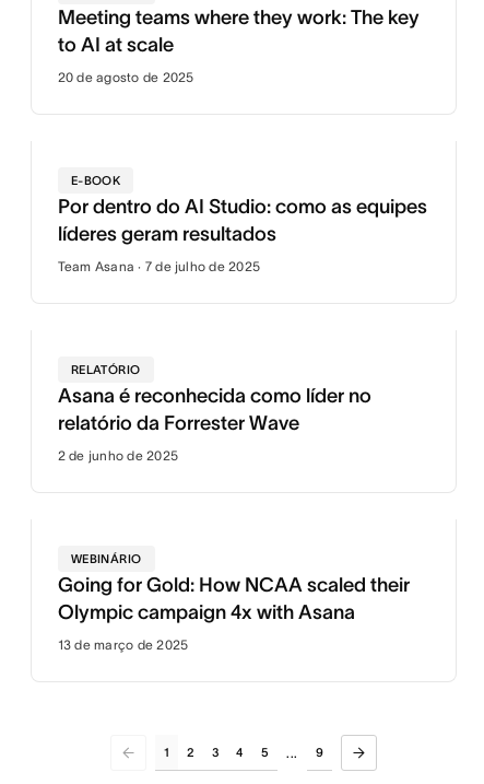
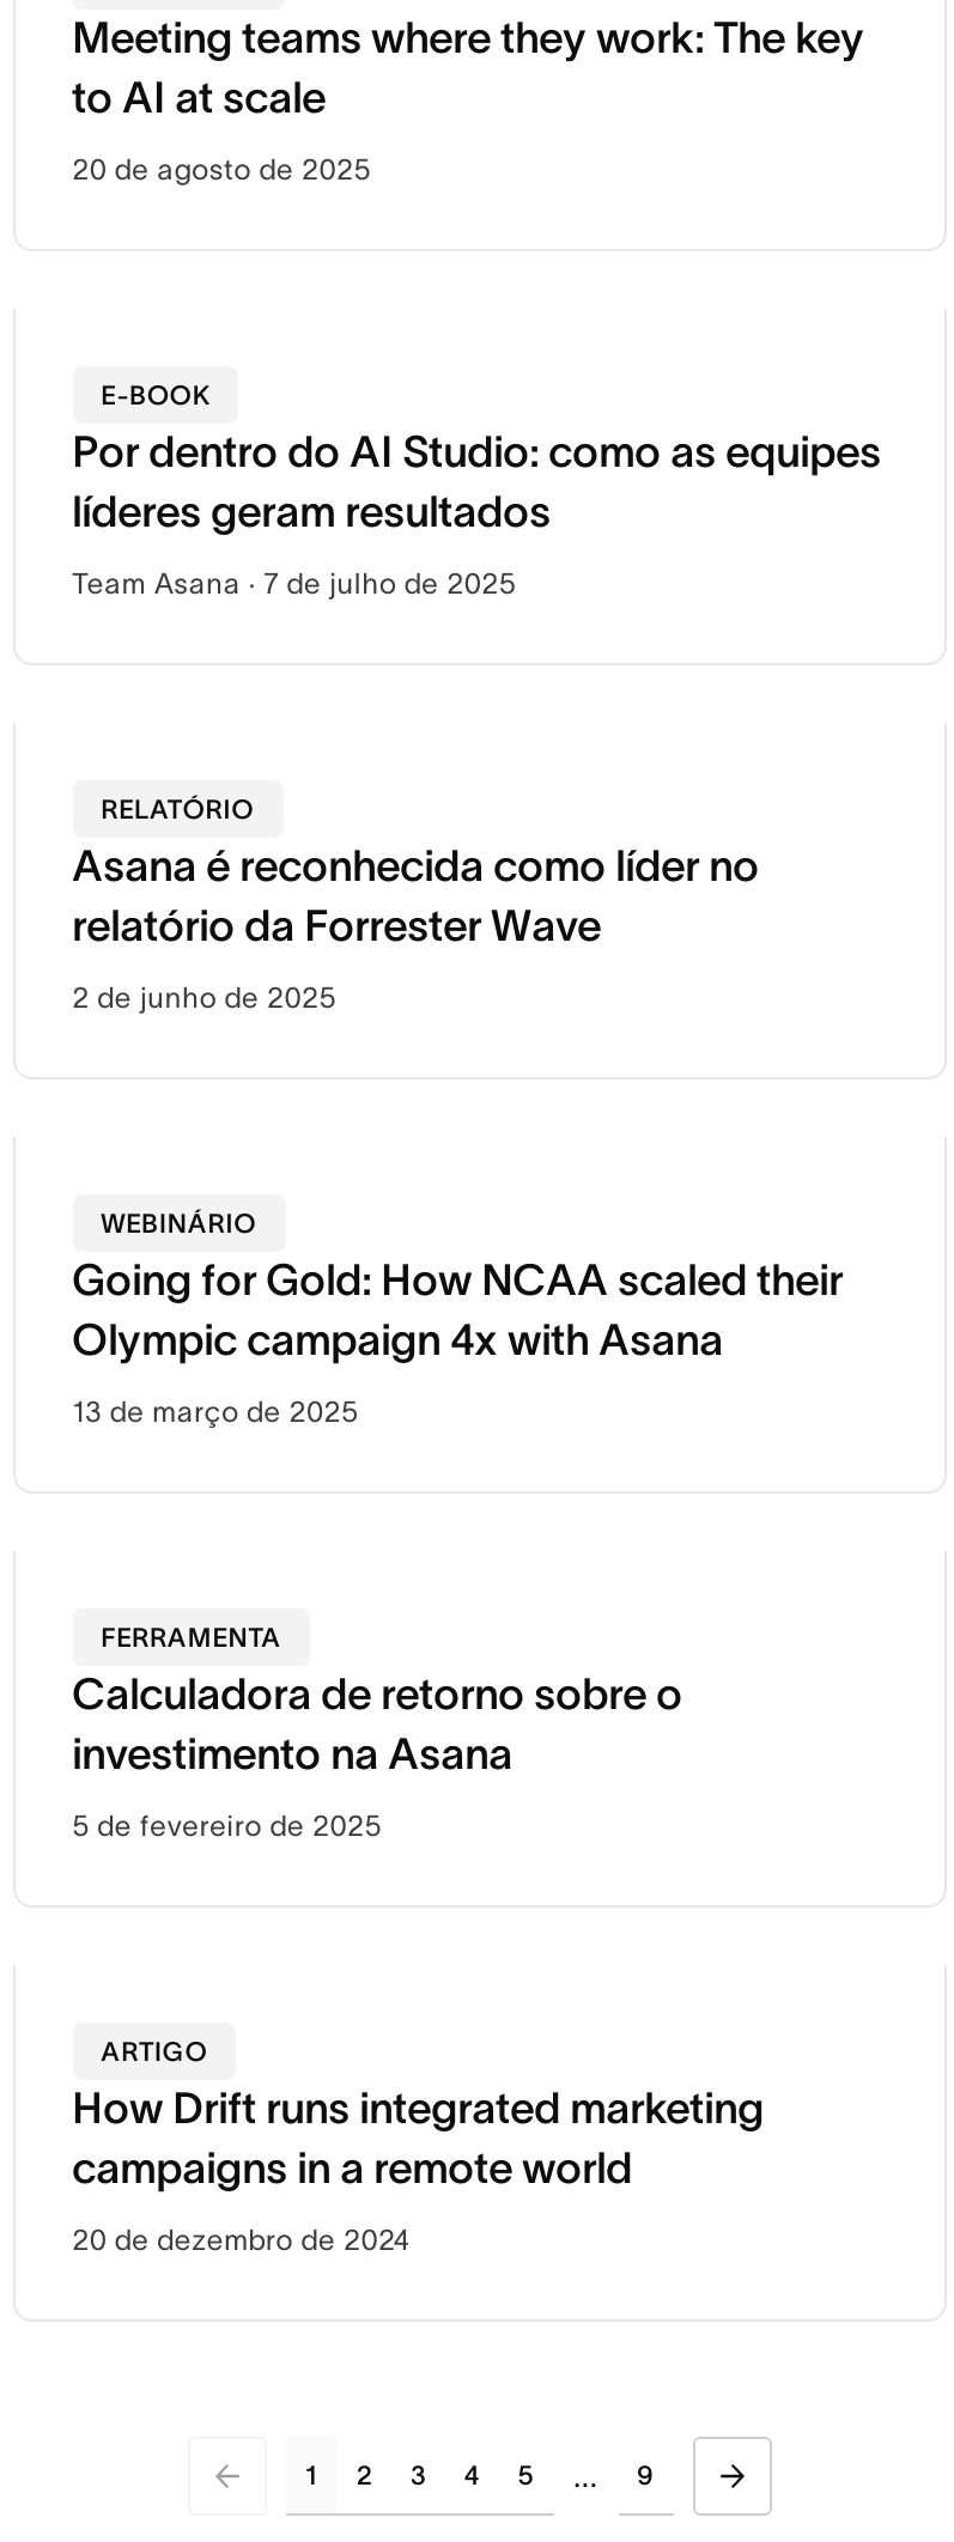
none -> [72,1623,683,1841] FERRAMENTA | Calculadora de retorno sobre o | investimento na Asana | 5 de fevereiro de 2025
none -> [72,2037,764,2255] ARTIGO | How Drift runs integrated marketing | campaigns in a remote world | 20 de dezembro de 2024

